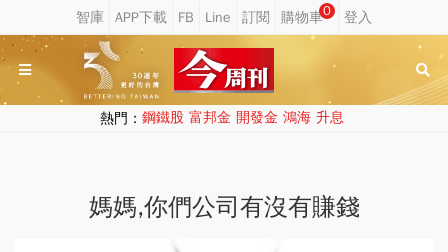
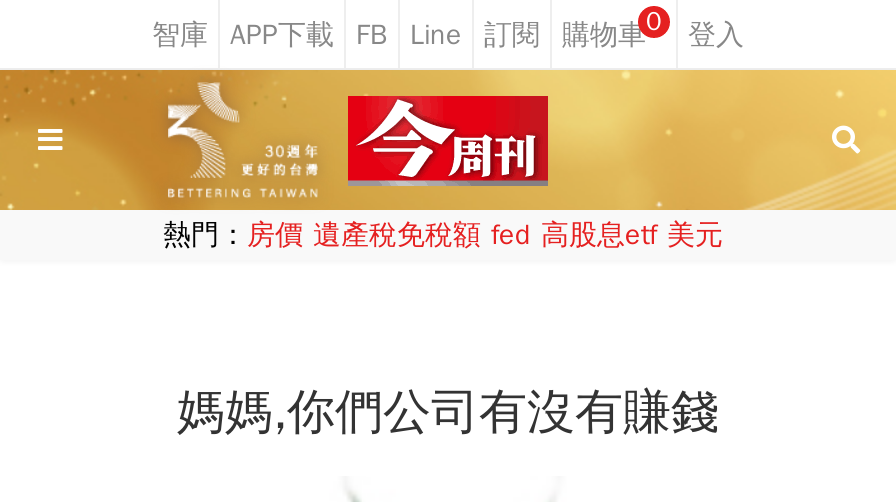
[99,109,343,126] 熱門：鋼鐵股 富邦金 開發金 鴻海 升息 -> [163,218,723,252] 熱門：房價 遺產稅免稅額 fed 高股息etf 美元

